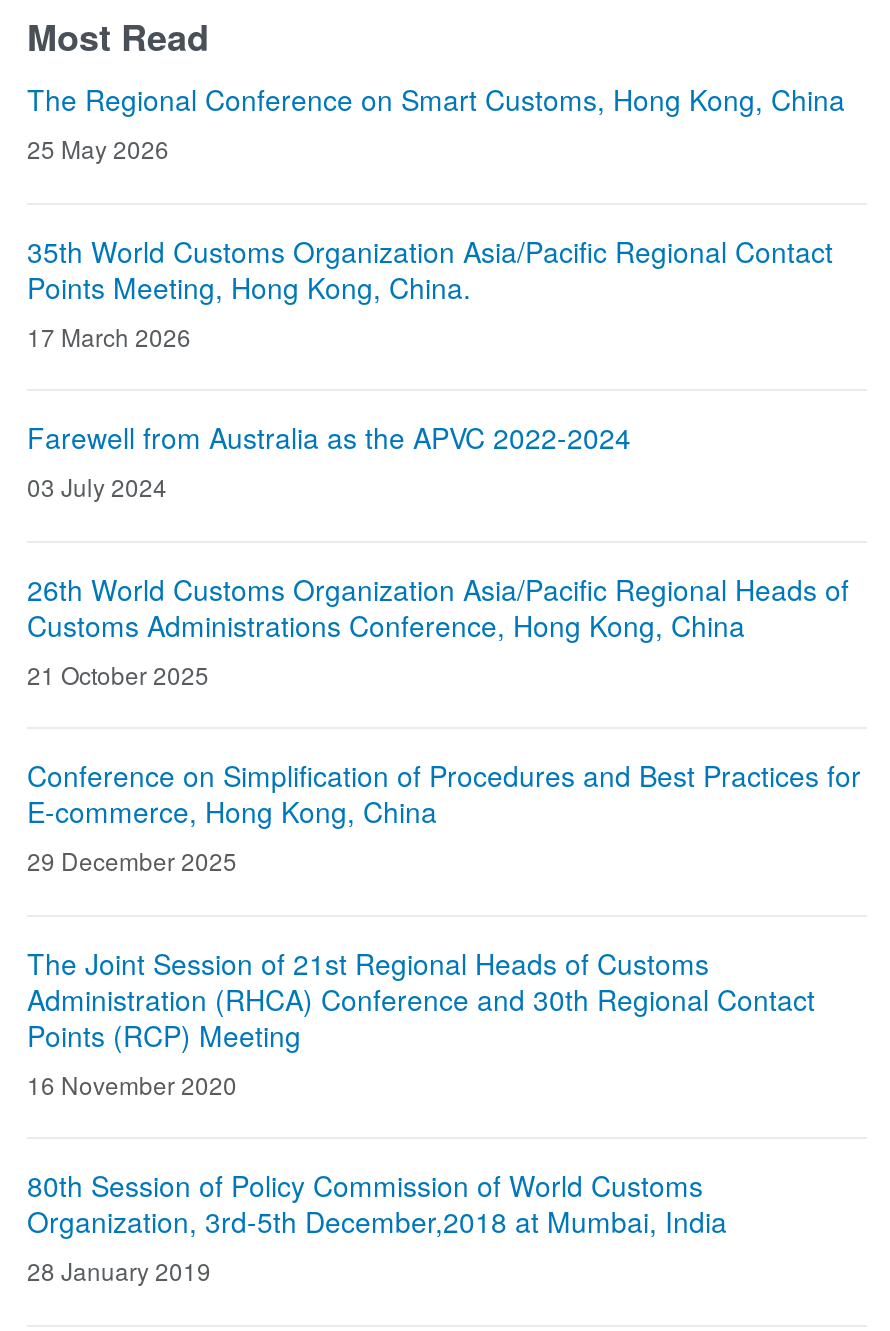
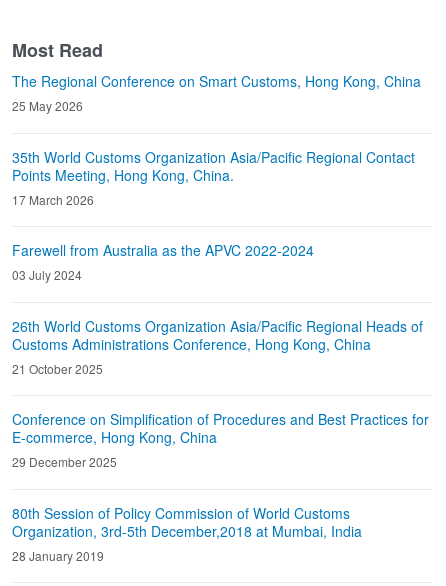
[27,942,815,1100] The Joint Session of 21st Regional Heads of Customs | Administration (RHCA) Conference and 30th Regional Contact | Points (RCP) Meeting | 16 November 2020 -> none

